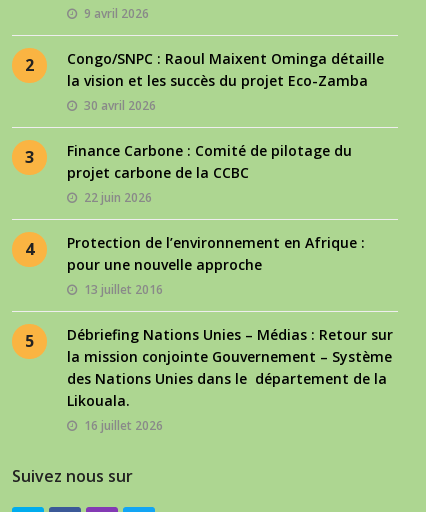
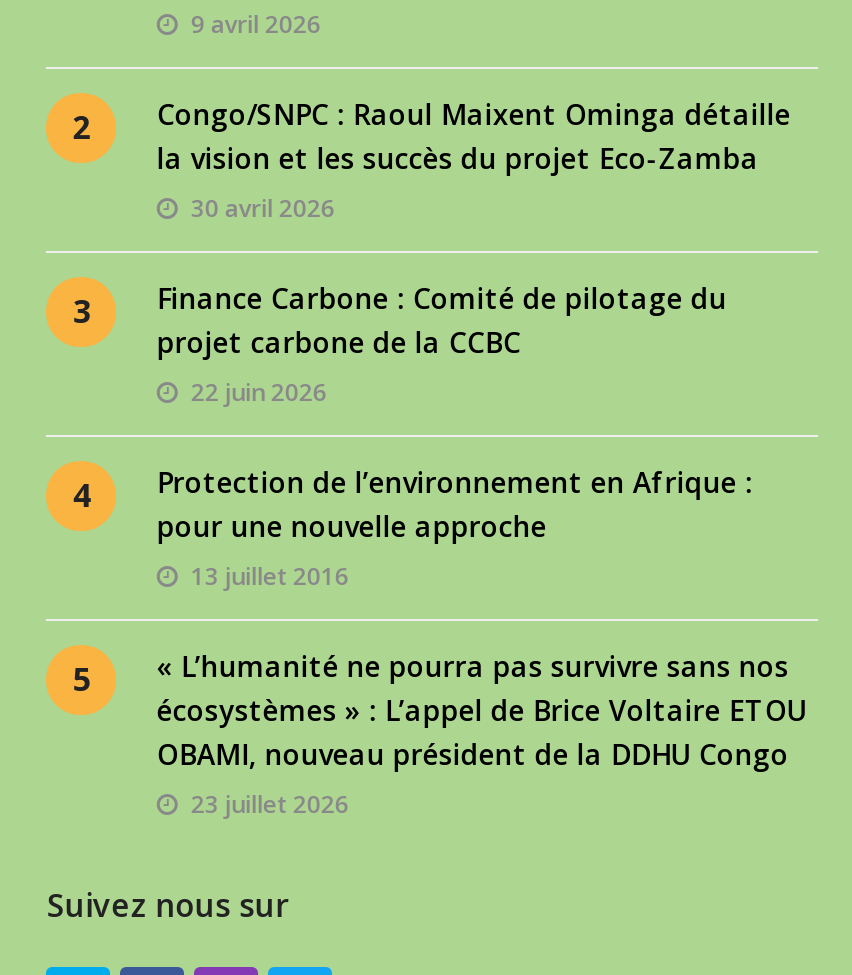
[67,325,393,434] Débriefing Nations Unies – Médias : Retour sur | la mission conjointe Gouvernement – Système | des Nations Unies dans le département de la | Likouala. | 16 juillet 2026 -> [157,648,807,822] « L’humanité ne pourra pas survivre sans nos | écosystèmes » : L’appel de Brice Voltaire ETOU | OBAMI, nouveau président de la DDHU Congo | 23 juillet 2026

